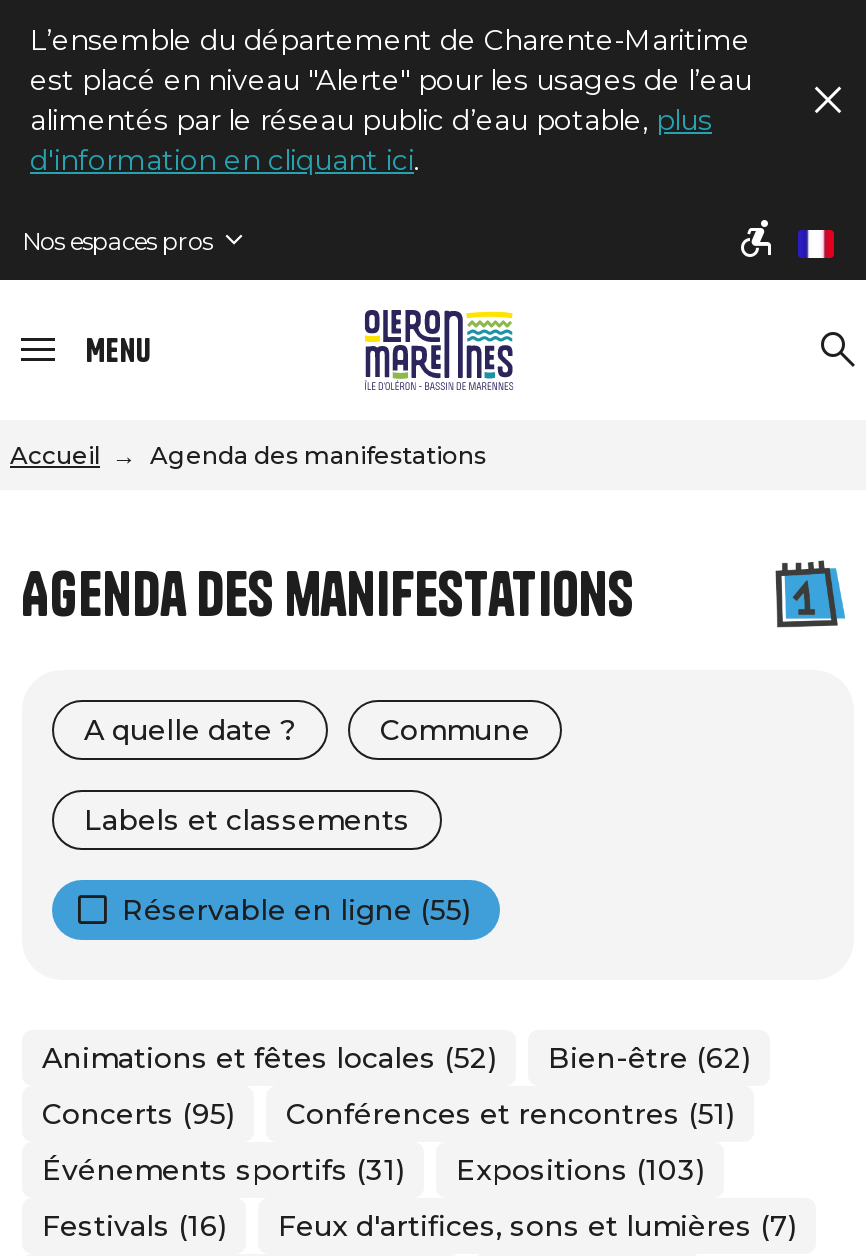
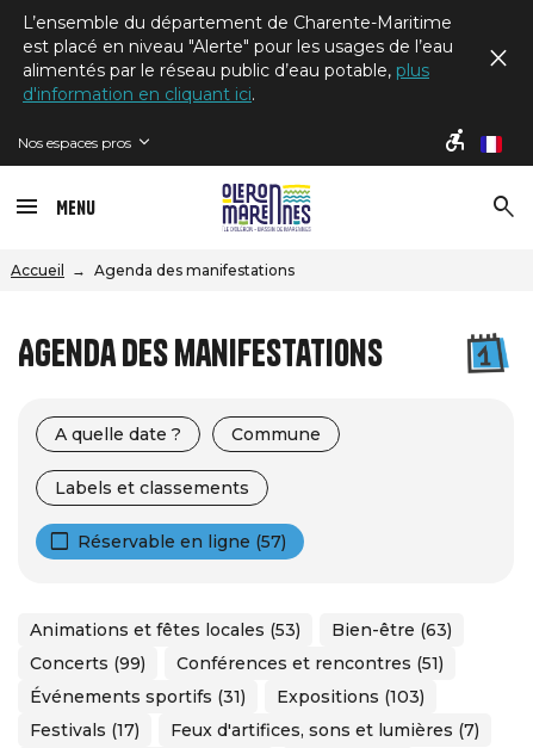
[122,892,470,928] Réservable en ligne (55) -> [78,531,286,552] Réservable en ligne (57)
[42,1040,496,1076] Animations et fêtes locales (52) -> [30,619,300,641] Animations et fêtes locales (53)
[548,1040,750,1076] Bien-être (62) -> [331,619,452,641] Bien-être (63)
[42,1096,734,1132] Concerts (95) Conférences et rencontres (51) -> [30,653,444,674] Concerts (99) Conférences et rencontres (51)
[42,1208,796,1244] Festivals (16) Feux d'artifices, sons et lumières (7) -> [30,719,479,741] Festivals (17) Feux d'artifices, sons et lumières (7)

